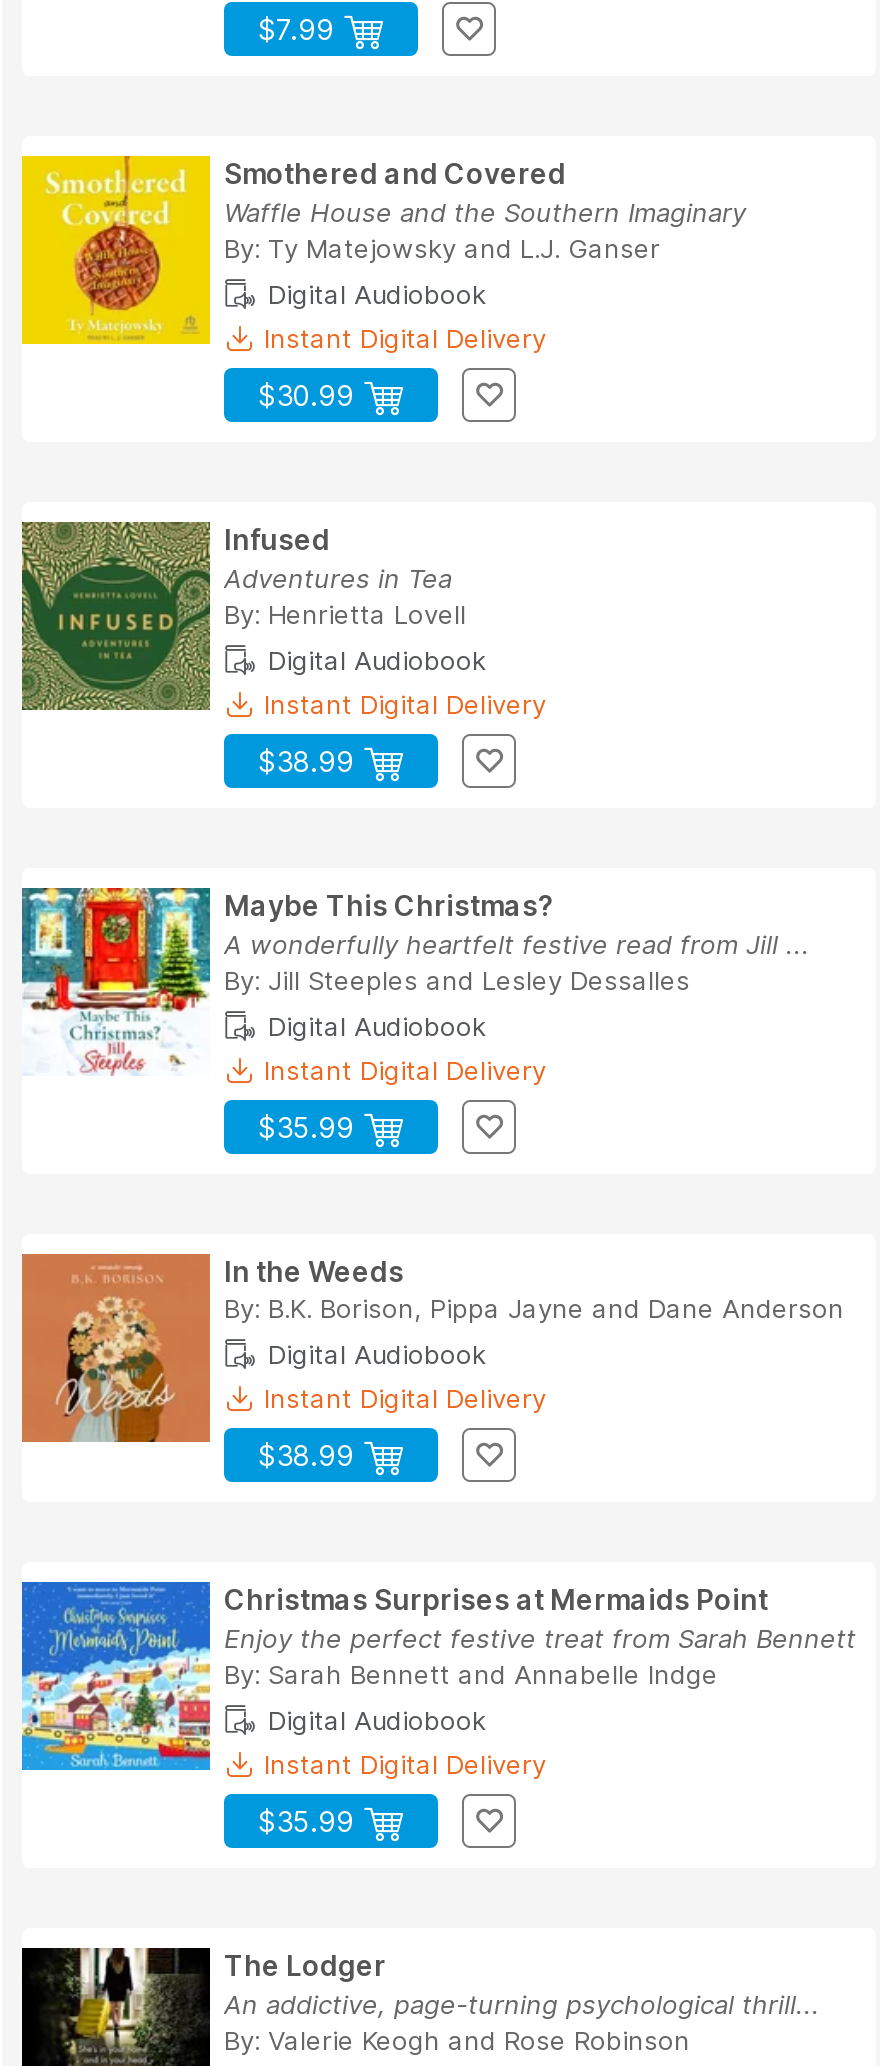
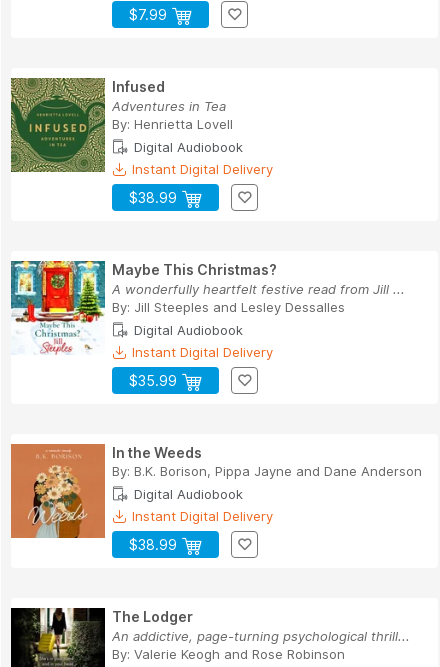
[20,154,746,412] [image] | Smothered and Covered | Waffle House and the Southern Imaginary | By: Ty Matejowsky and L.J. Ganser | Digital Audiobook | Instant Digital Delivery | $30.99 -> none
[20,1580,856,1838] [image] | Christmas Surprises at Mermaids Point | Enjoy the perfect festive treat from Sarah Bennett | By: Sarah Bennett and Annabelle Indge | Digital Audiobook | Instant Digital Delivery | $35.99 -> none

